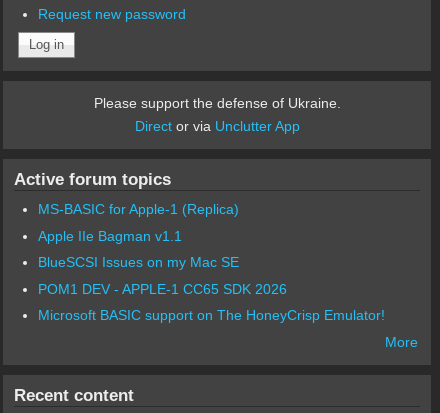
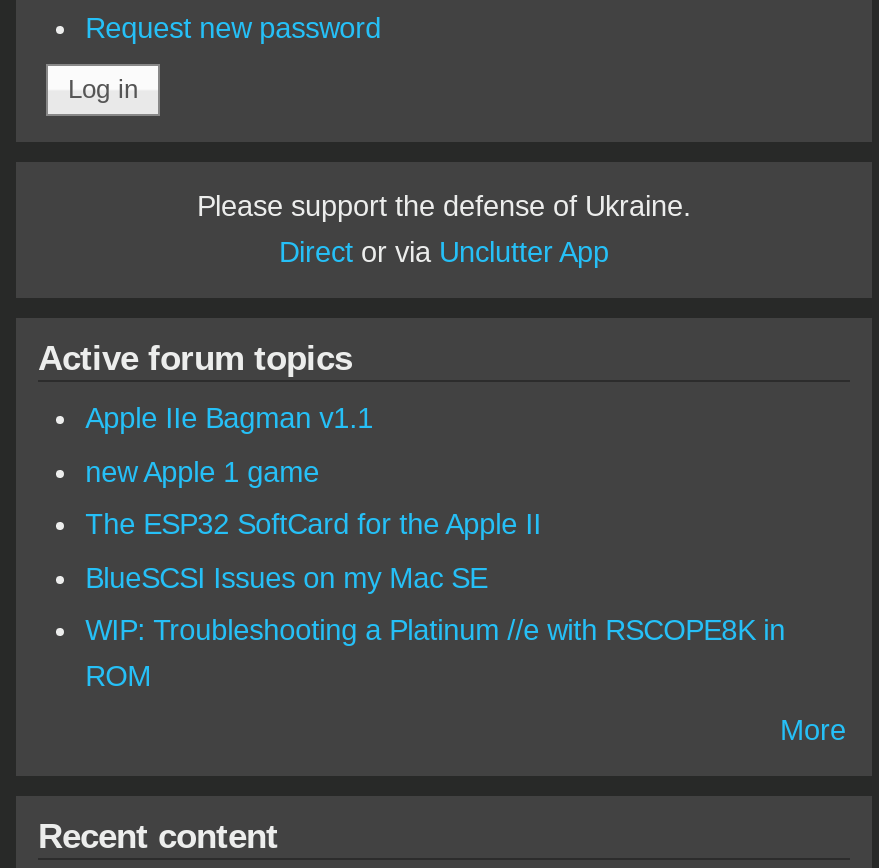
[38,201,239,217] MS-BASIC for Apple-1 (Replica) -> none
moved [38,228,182,244] -> [85,402,373,434]: Apple IIe Bagman v1.1
none -> [85,455,541,540] new Apple 1 game | The ESP32 SoftCard for the Apple II
[38,281,385,323] POM1 DEV - APPLE-1 CC65 SDK 2026 | Microsoft BASIC support on The HoneyCrisp Emulator! -> [85,615,785,693] WIP: Troubleshooting a Platinum //e with RSCOPE8K in | ROM

